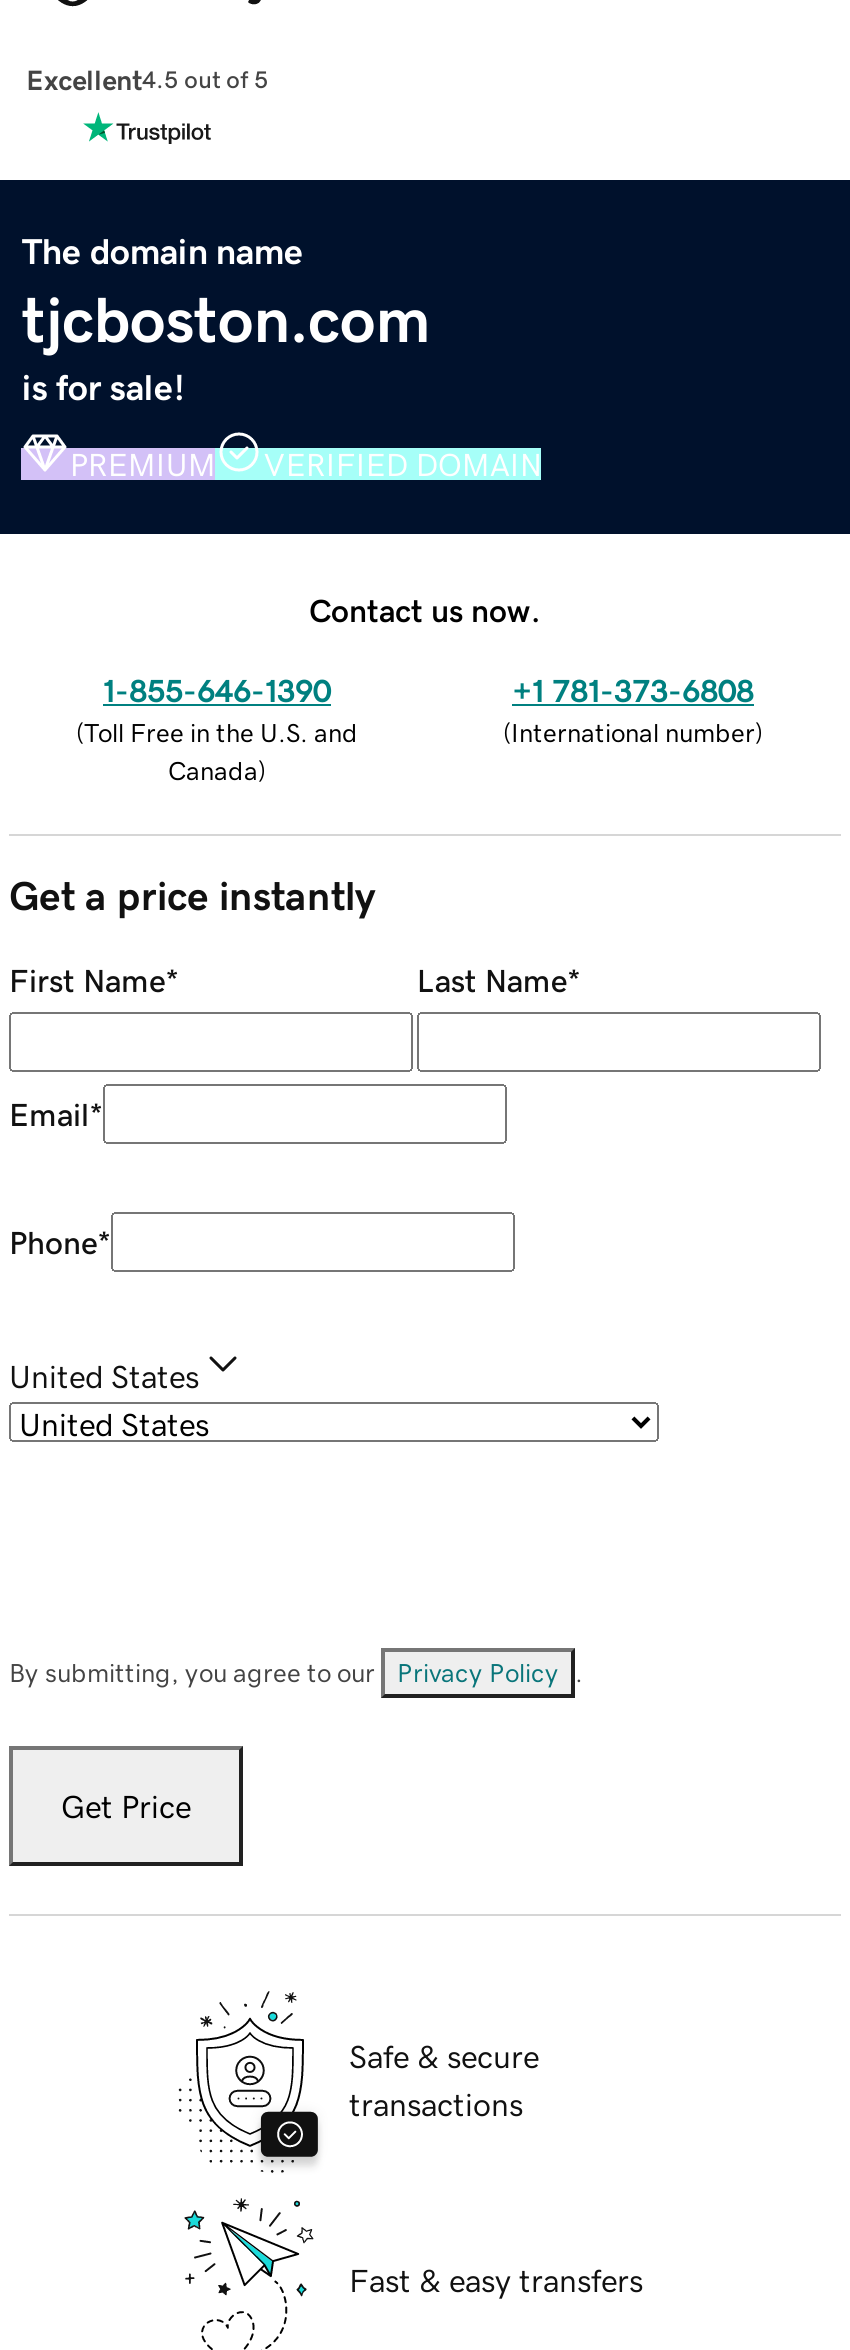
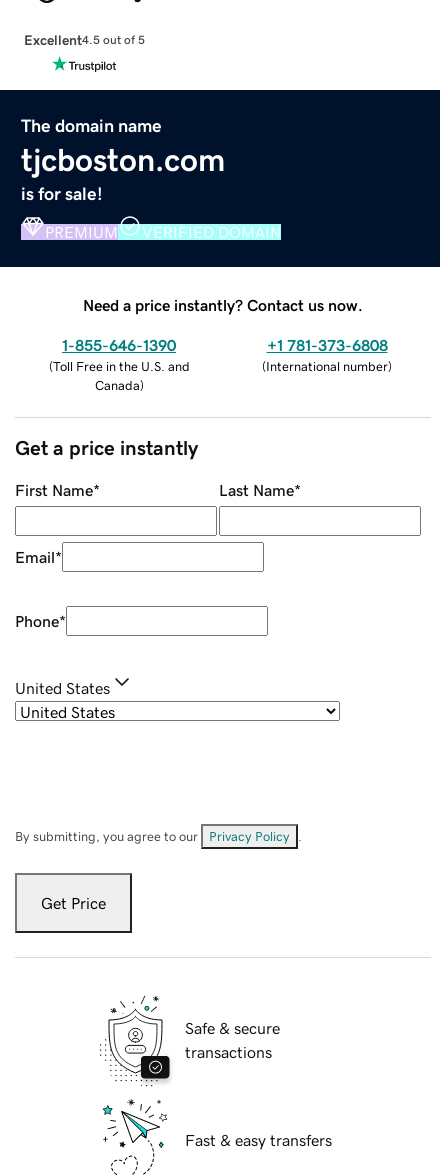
[309,593,541,625] Contact us now. -> [83,297,363,313] Need a price instantly? Contact us now.

